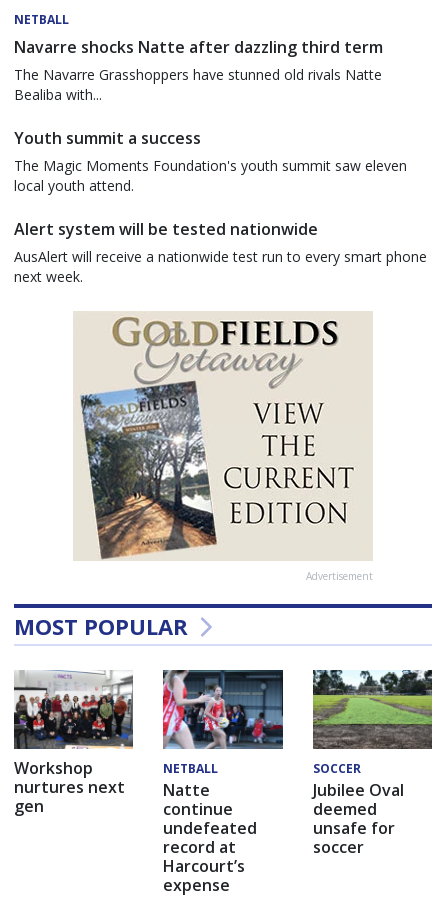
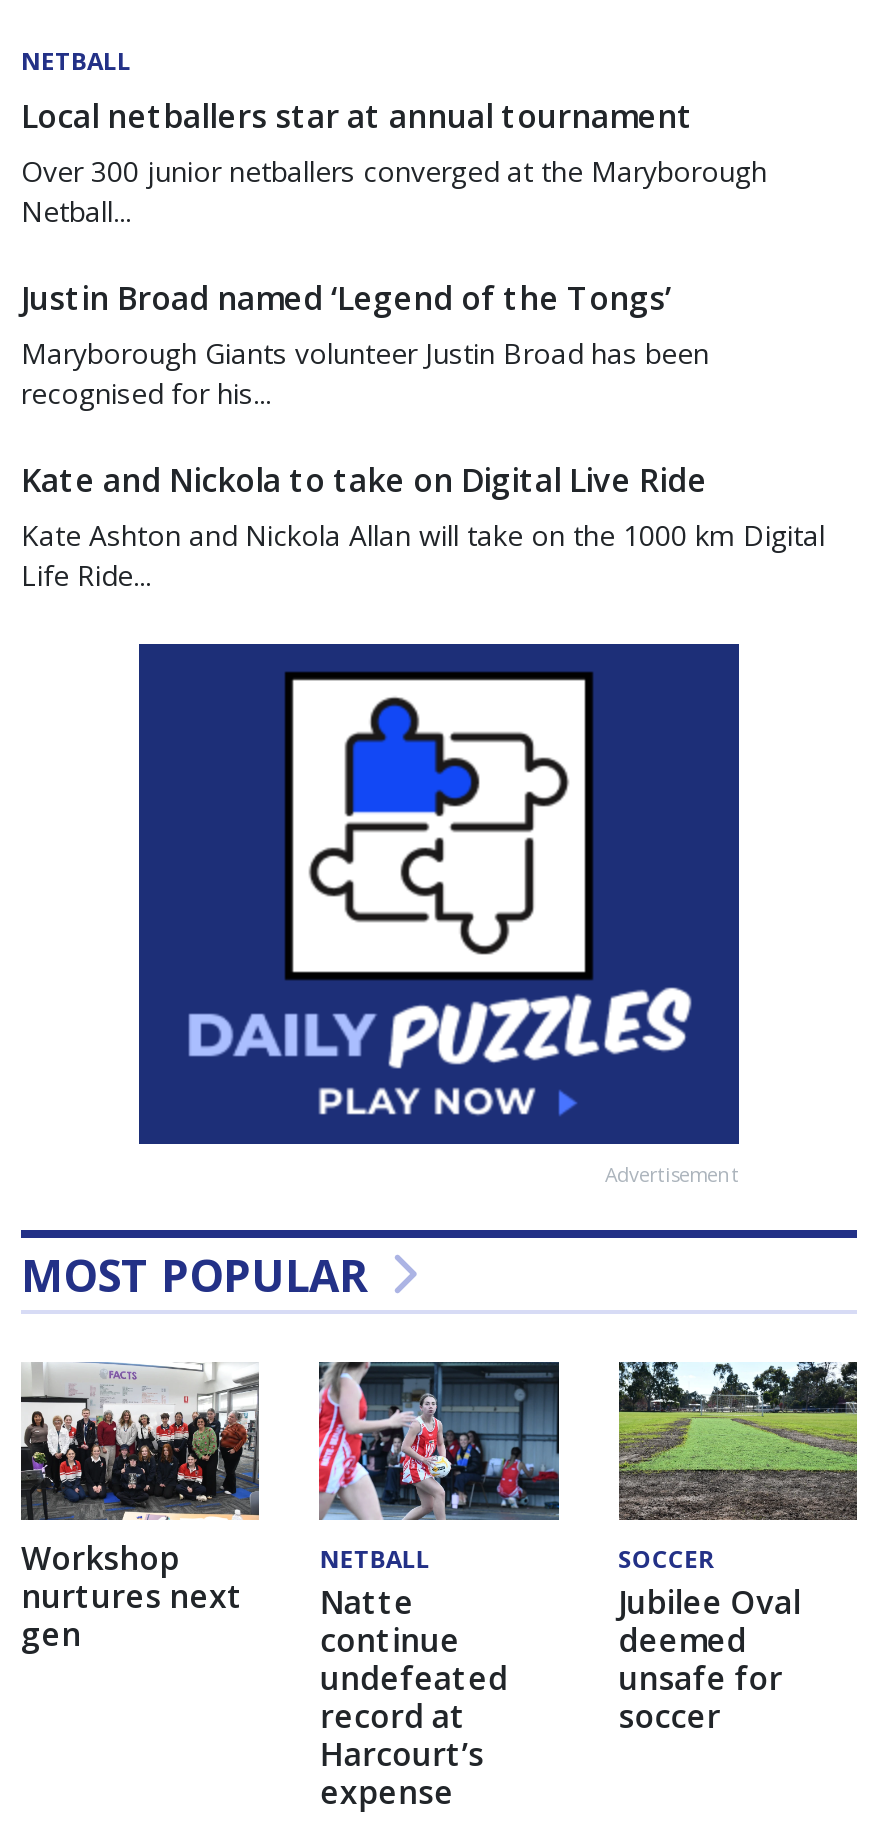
[14,36,383,104] Navarre shocks Natte after dazzling third term | The Navarre Grasshoppers have stunned old rivals Natte | Bealiba with... -> [21,93,767,229] Local netballers star at annual tournament | Over 300 junior netballers converged at the Maryborough | Netball...
[14,127,407,195] Youth summit a success | The Magic Moments Foundation's youth summit saw eleven | local youth attend. -> [21,275,709,411] Justin Broad named ‘Legend of the Tongs’ | Maryborough Giants volunteer Justin Broad has been | recognised for his...
[14,218,427,286] Alert system will be tested nationwide | AusAlert will receive a nationwide test run to every smart phone | next week. -> [21,457,825,593] Kate and Nickola to take on Digital Live Ride | Kate Ashton and Nickola Allan will take on the 1000 km Digital | Life Ride...
[73,311,373,562] [image] -> [137,643,741,1147] [image]

